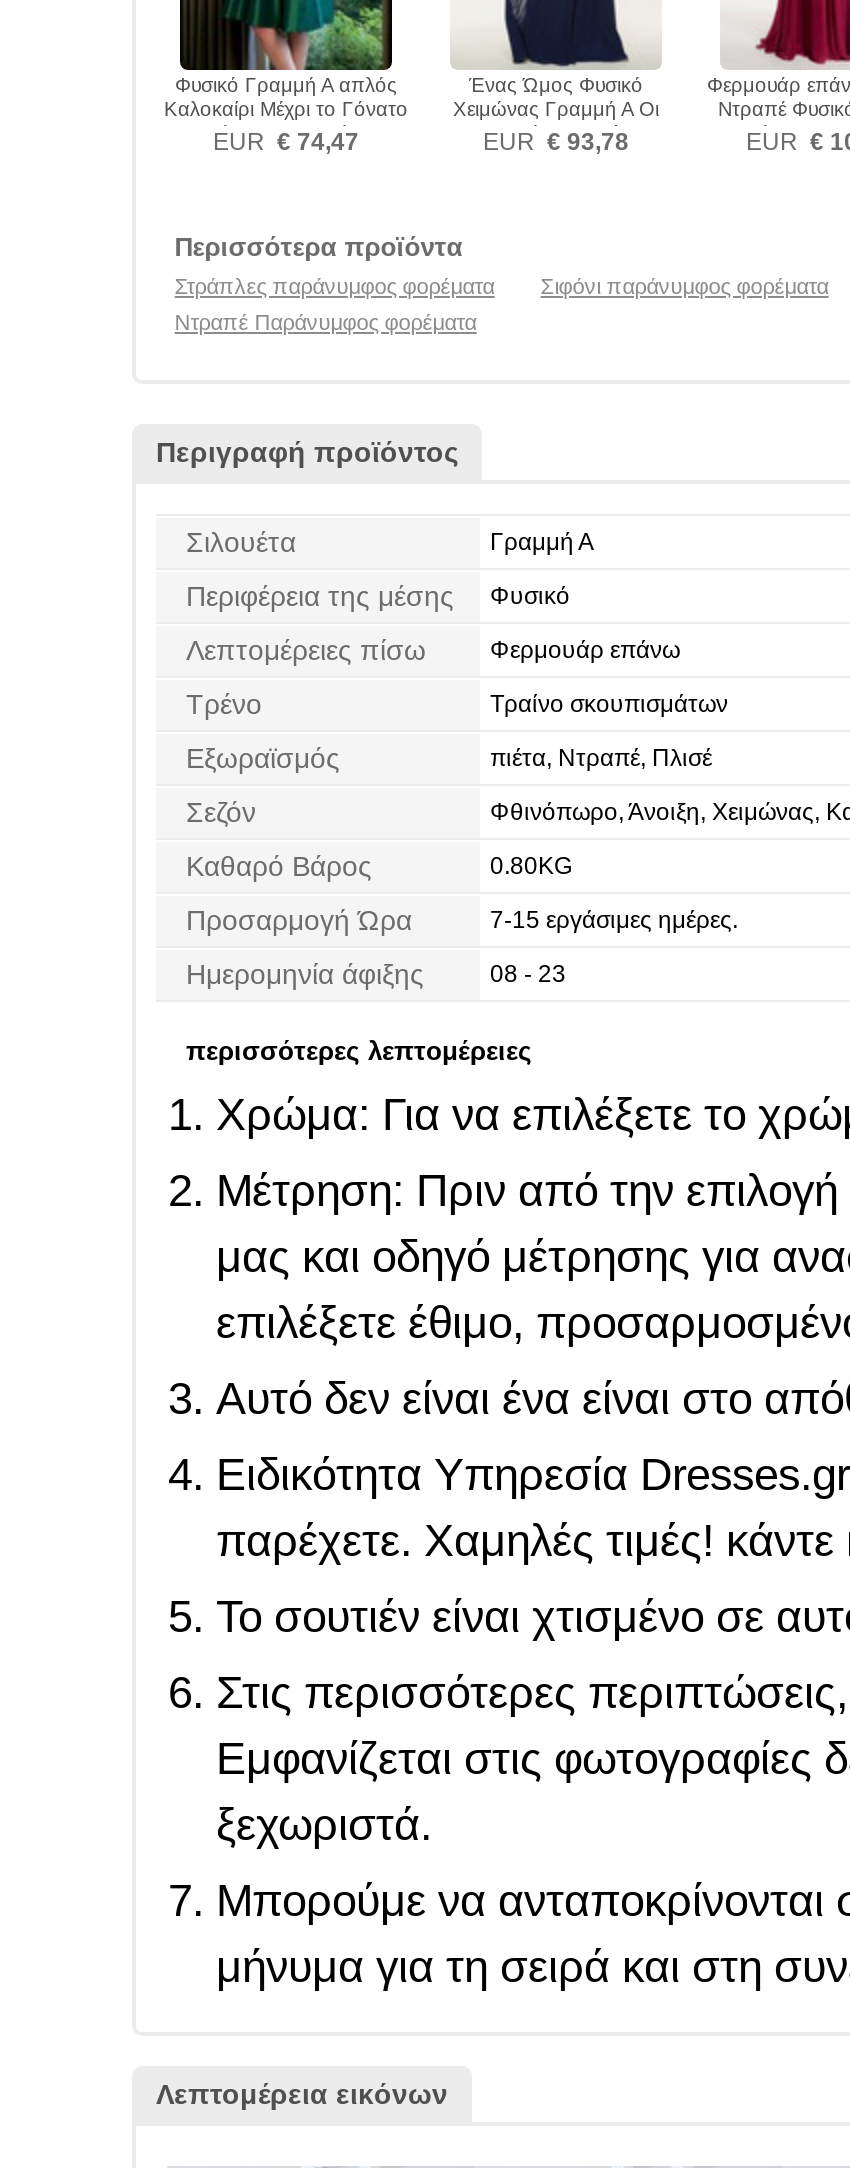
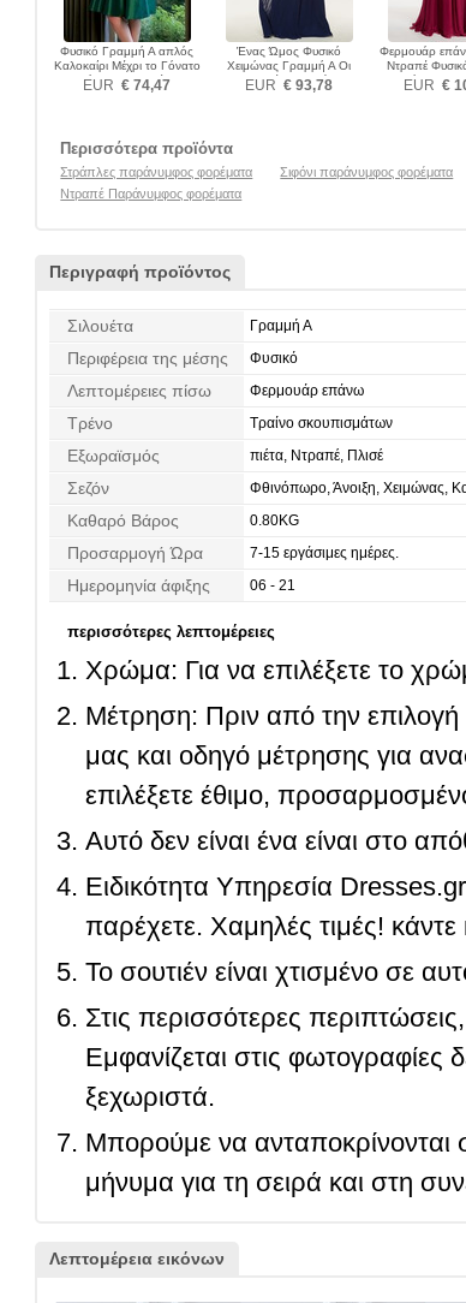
[490,960,566,988] 08 - 23 -> [250,577,295,594] 06 - 21

